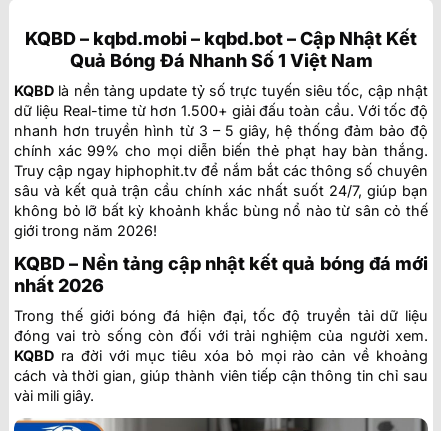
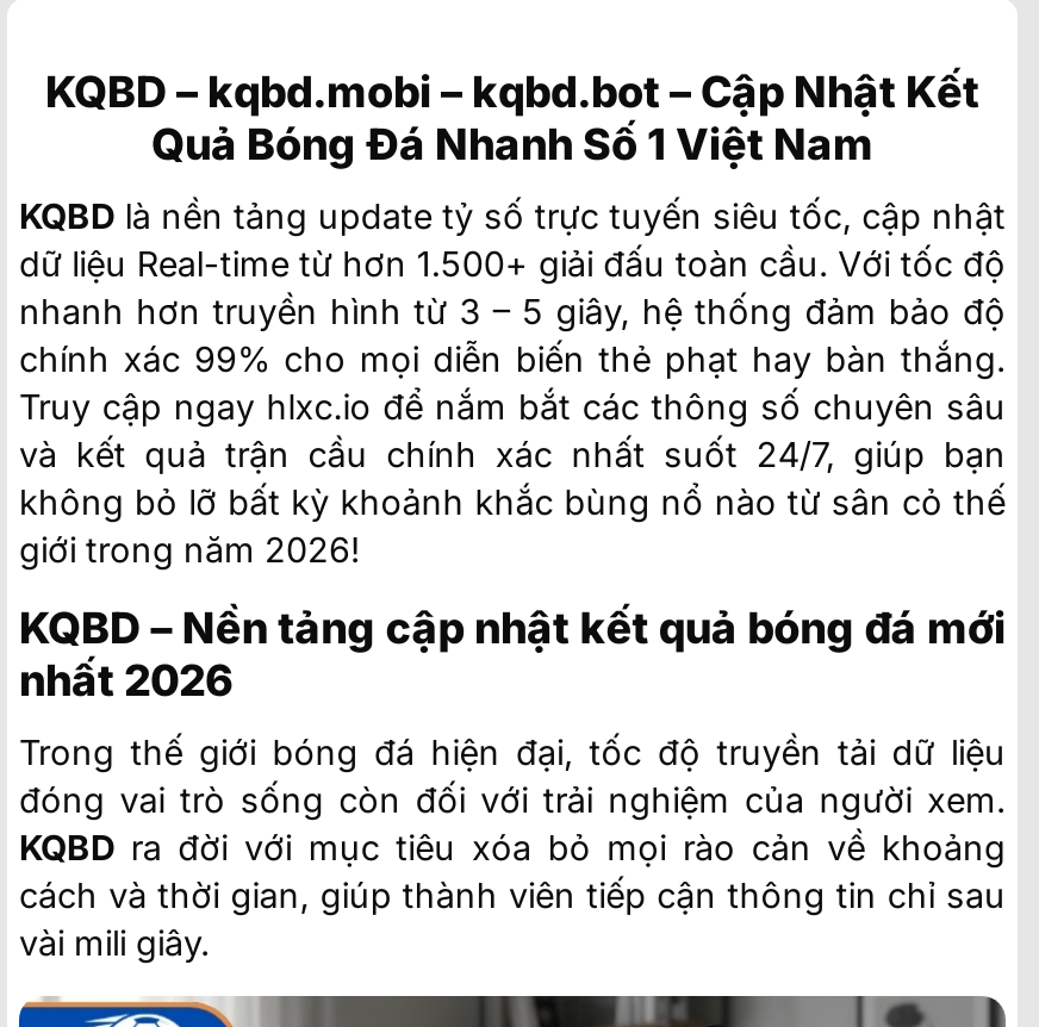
[14,162,428,199] Truy cập ngay hiphophit.tv để nắm bắt các thông số chuyên | sâu và kết quả trận cầu chính xác nhất suốt 24/7, giúp bạn -> [19,386,1006,474] Truy cập ngay hlxc.io để nắm bắt các thông số chuyên sâu | và kết quả trận cầu chính xác nhất suốt 24/7, giúp bạn

